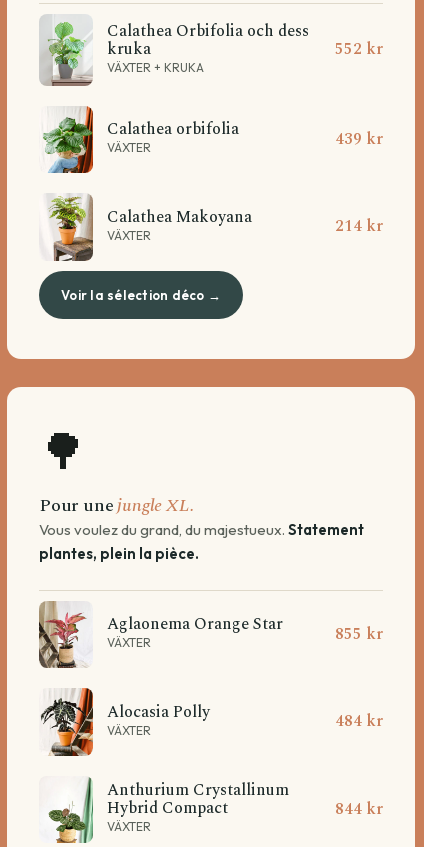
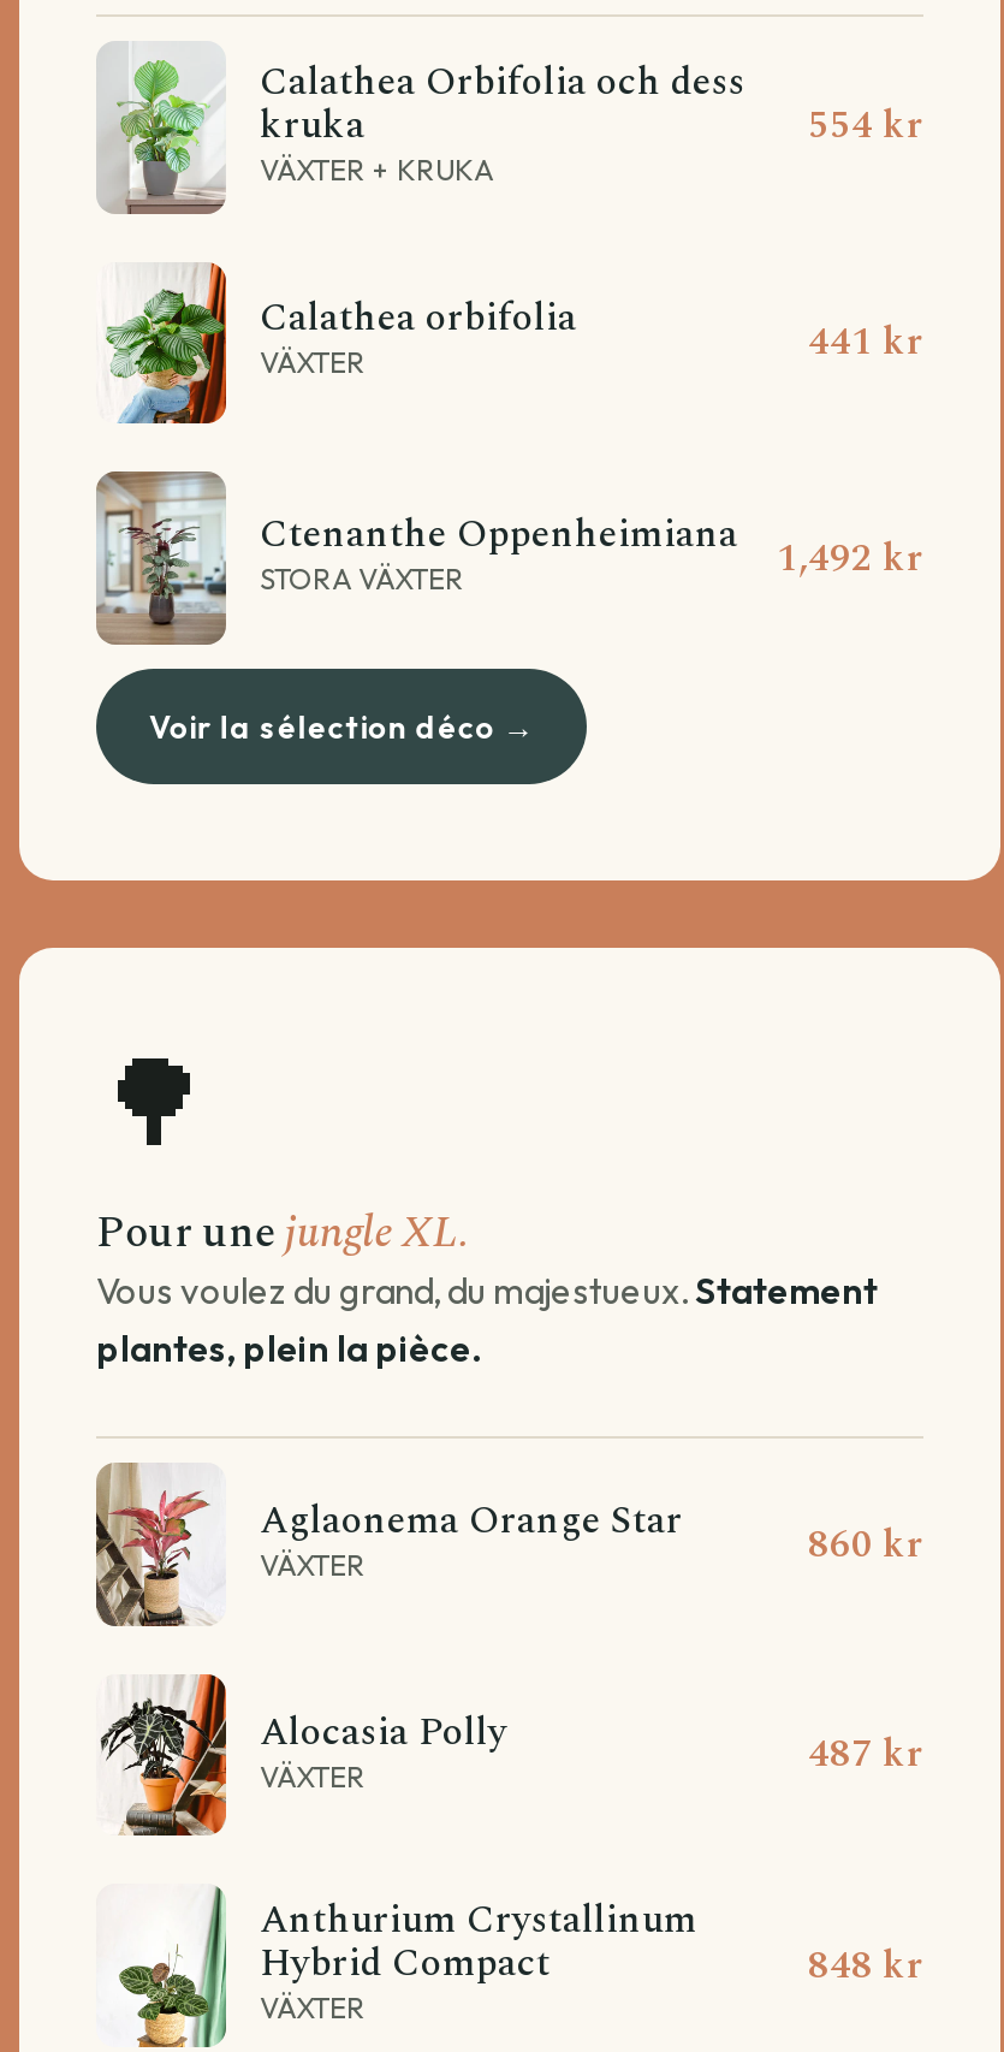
[335,37,383,61] 552 kr -> [808,96,923,154] 554 kr
[335,127,383,151] 439 kr -> [808,312,923,370] 441 kr
[39,193,383,262] [image] | Calathea Makoyana | VÄXTER | 214 kr -> [94,469,923,647] [image] | Ctenanthe Oppenheimiana | STORA VÄXTER | 1,492 kr
[335,622,383,646] 855 kr -> [808,1514,923,1572] 860 kr
[335,709,383,733] 484 kr -> [808,1725,923,1783] 487 kr
[335,797,383,821] 844 kr -> [808,1935,923,1993] 848 kr

